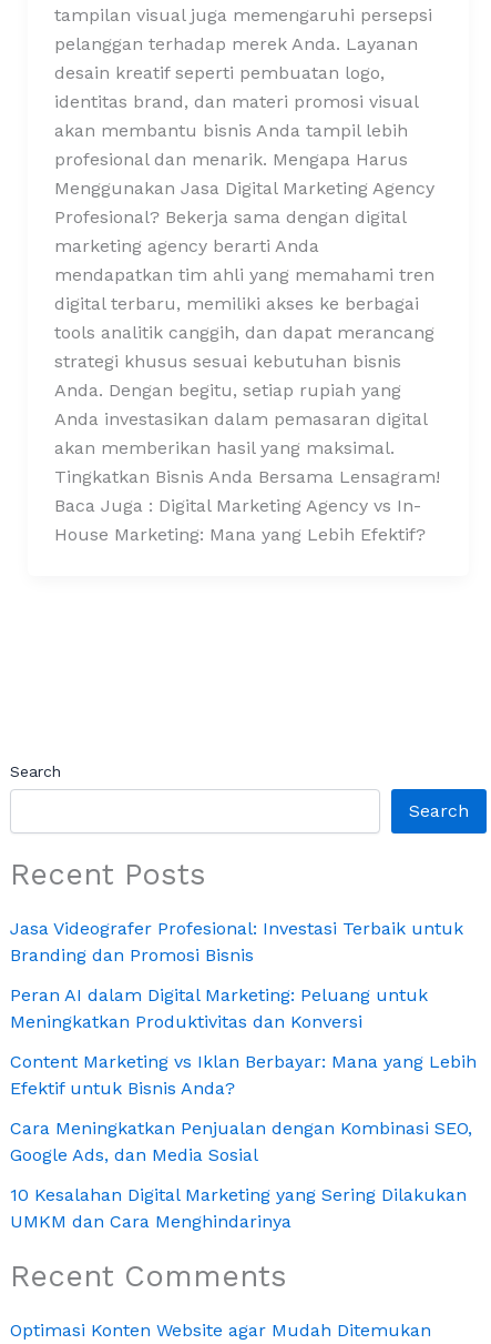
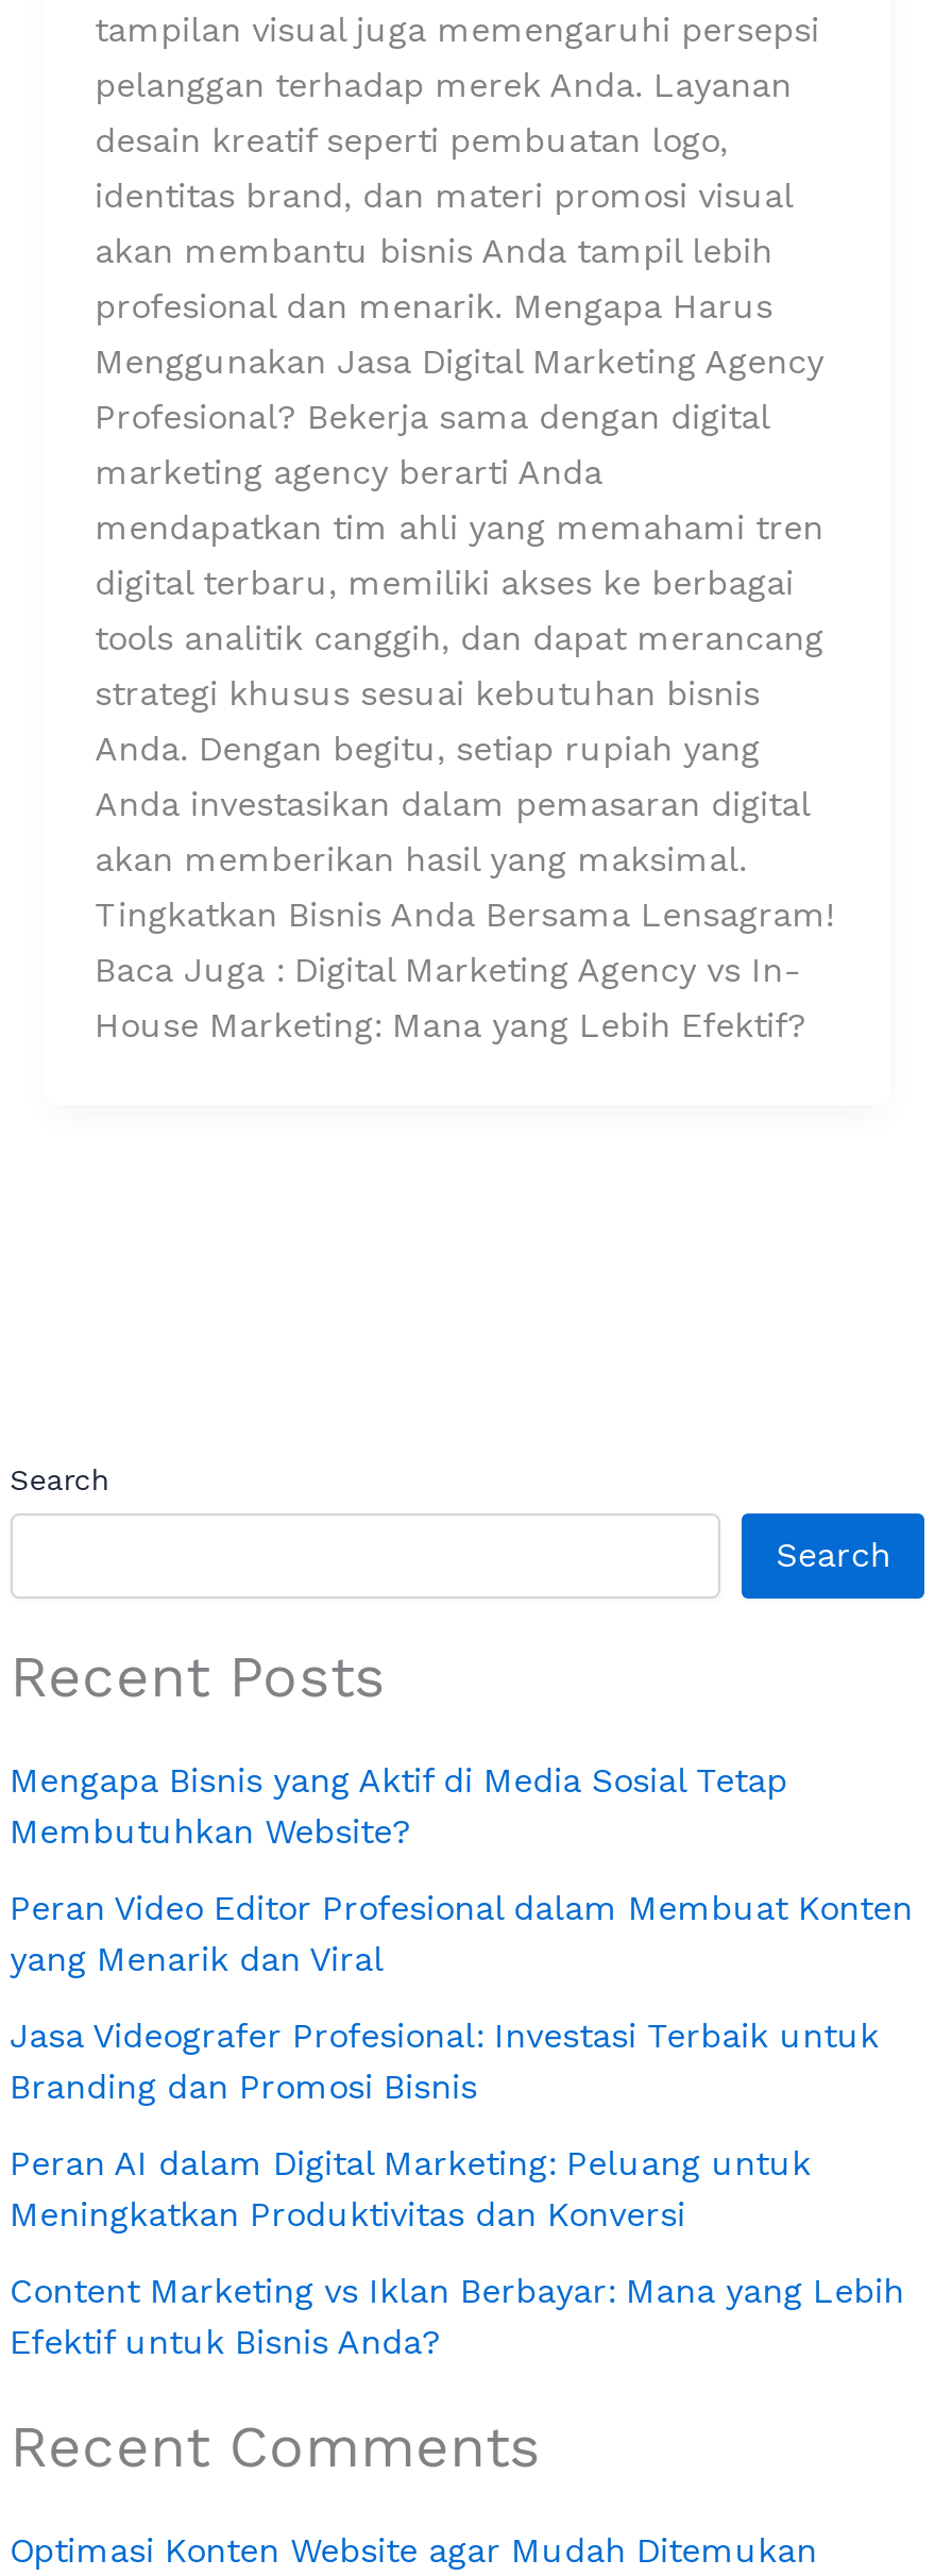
none -> [10,1759,913,1978] Mengapa Bisnis yang Aktif di Media Sosial Tetap | Membutuhkan Website? | Peran Video Editor Profesional dalam Membuat Konten | yang Menarik dan Viral
moved [10,918,476,1099] -> [10,2015,904,2361]: Jasa Videografer Profesional: Investasi Terbaik untuk | Branding dan Promosi Bisnis | Peran AI dalam Digital Marketing: Peluang untuk | Meningkatkan Produktivitas dan Konversi | Content Marketing vs Iklan Berbayar: Mana yang Lebih | Efektif untuk Bisnis Anda?
[10,1118,472,1232] Cara Meningkatkan Penjualan dengan Kombinasi SEO, | Google Ads, dan Media Sosial | 10 Kesalahan Digital Marketing yang Sering Dilakukan | UMKM dan Cara Menghindarinya -> none

